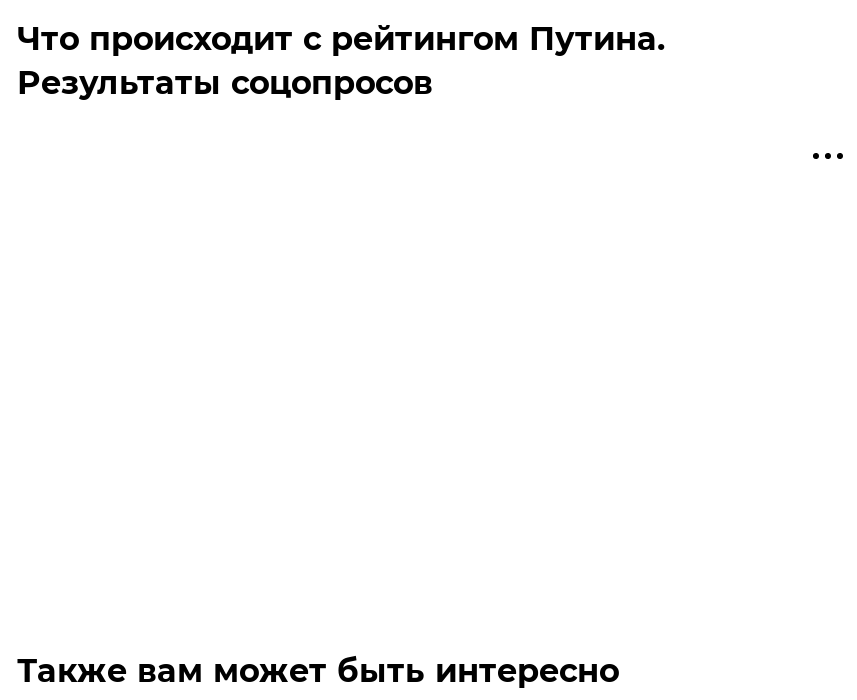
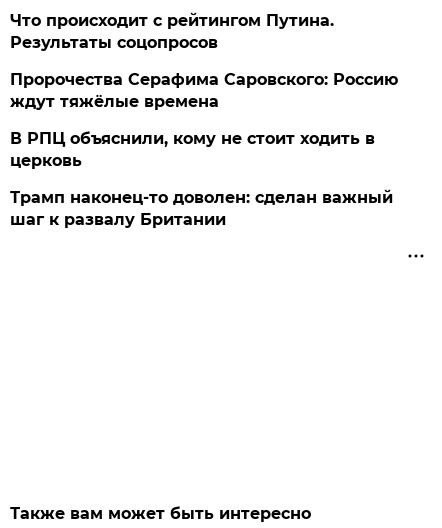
none -> [10,70,398,229] Пророчества Серафима Саровского: Россию | ждут тяжёлые времена | В РПЦ объяснили, кому не стоит ходить в | церковь | Трамп наконец-то доволен: сделан важный | шаг к развалу Британии

